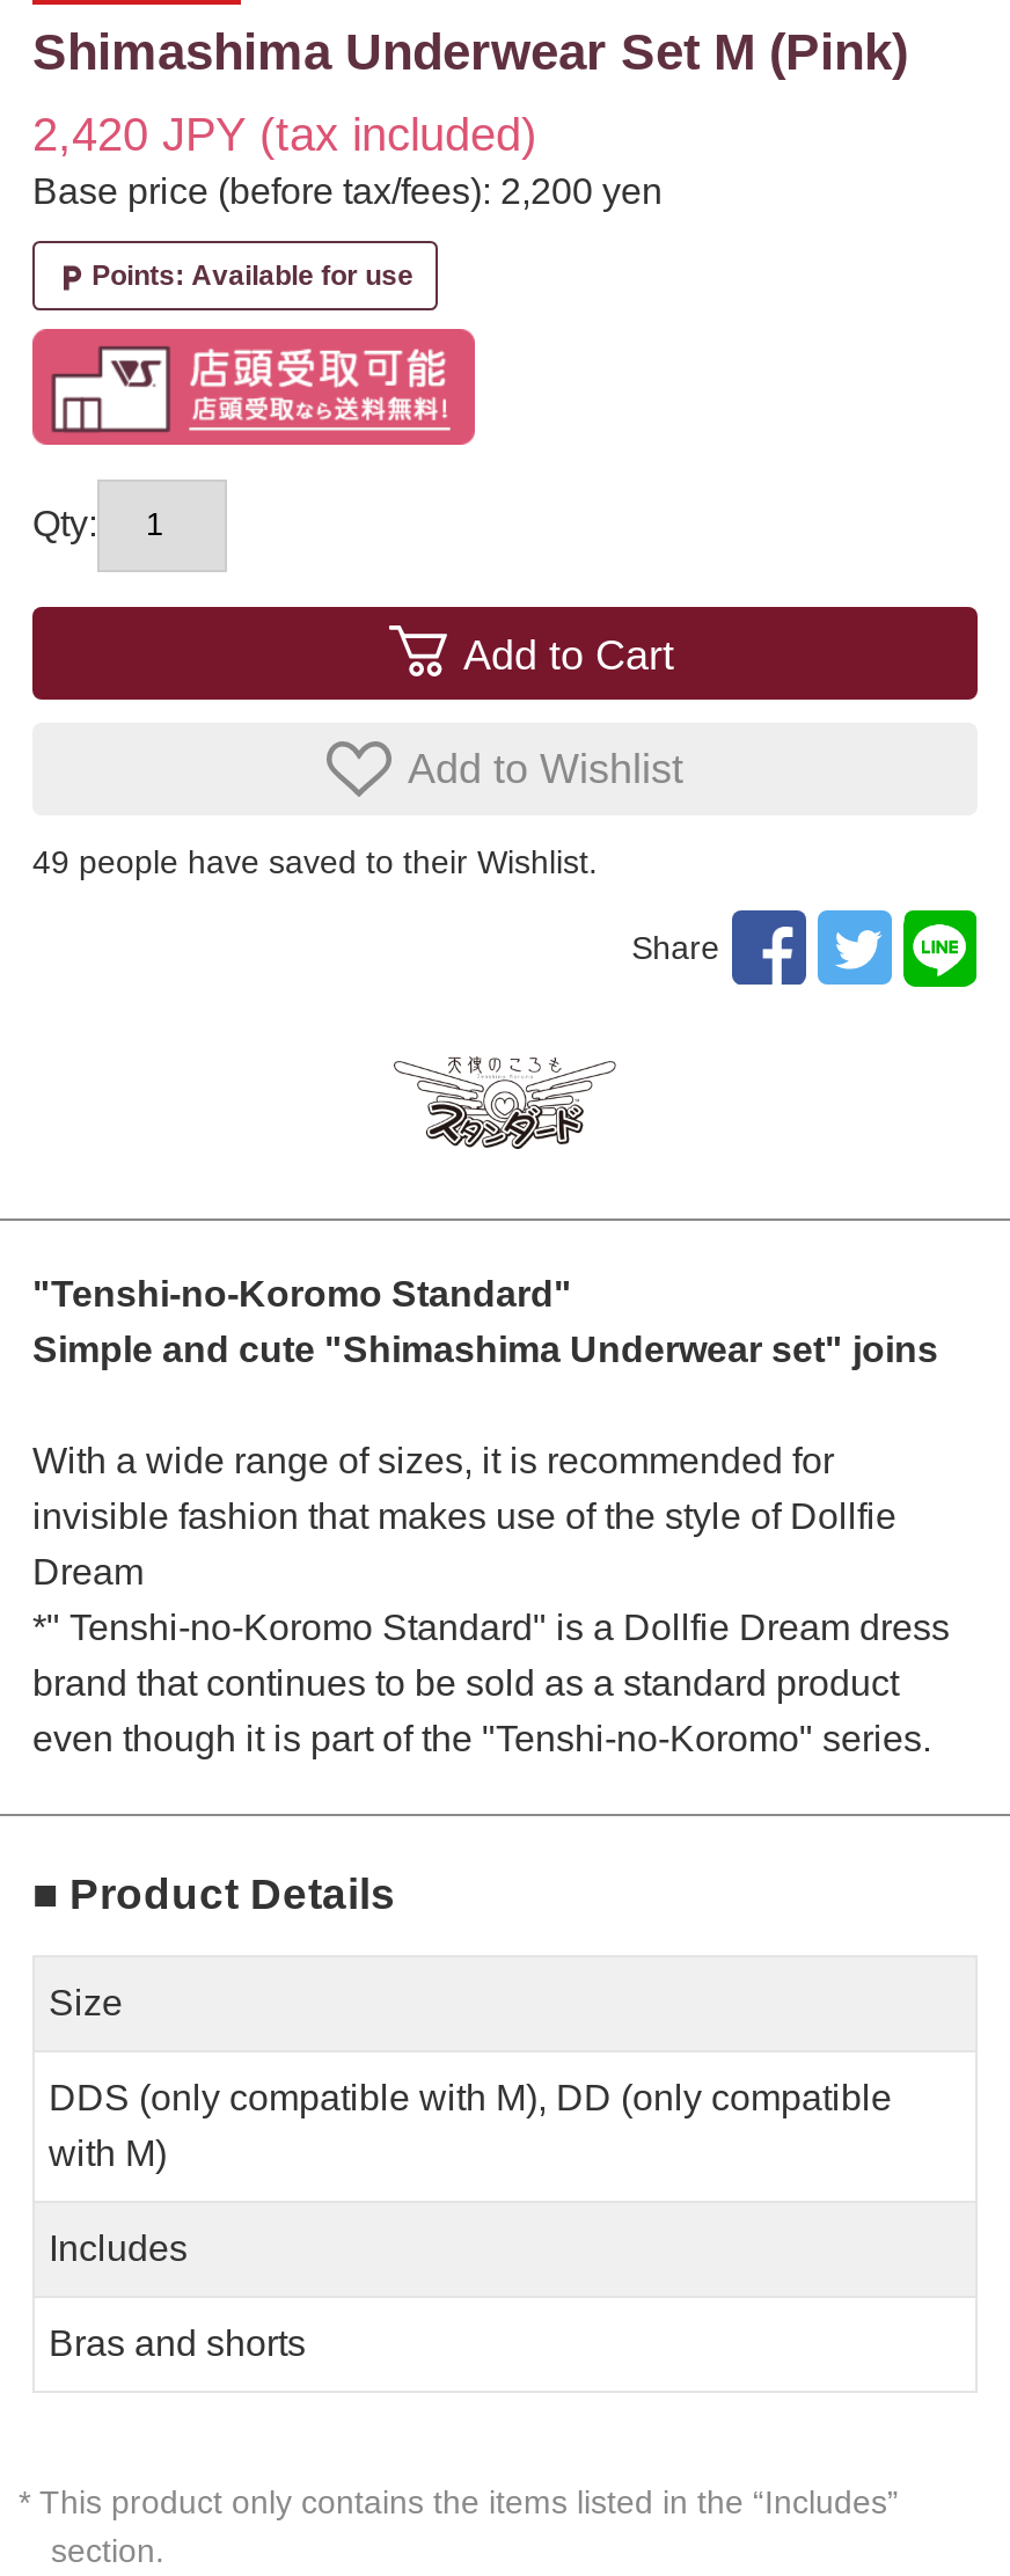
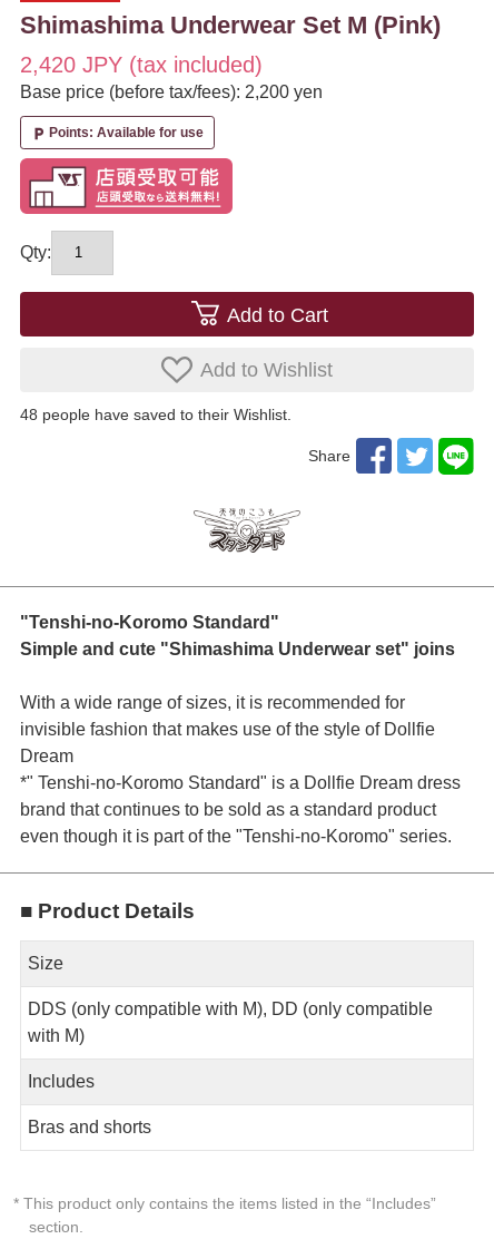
[32,843,598,880] 49 people have saved to their Wishlist. -> [20,406,292,423] 48 people have saved to their Wishlist.

